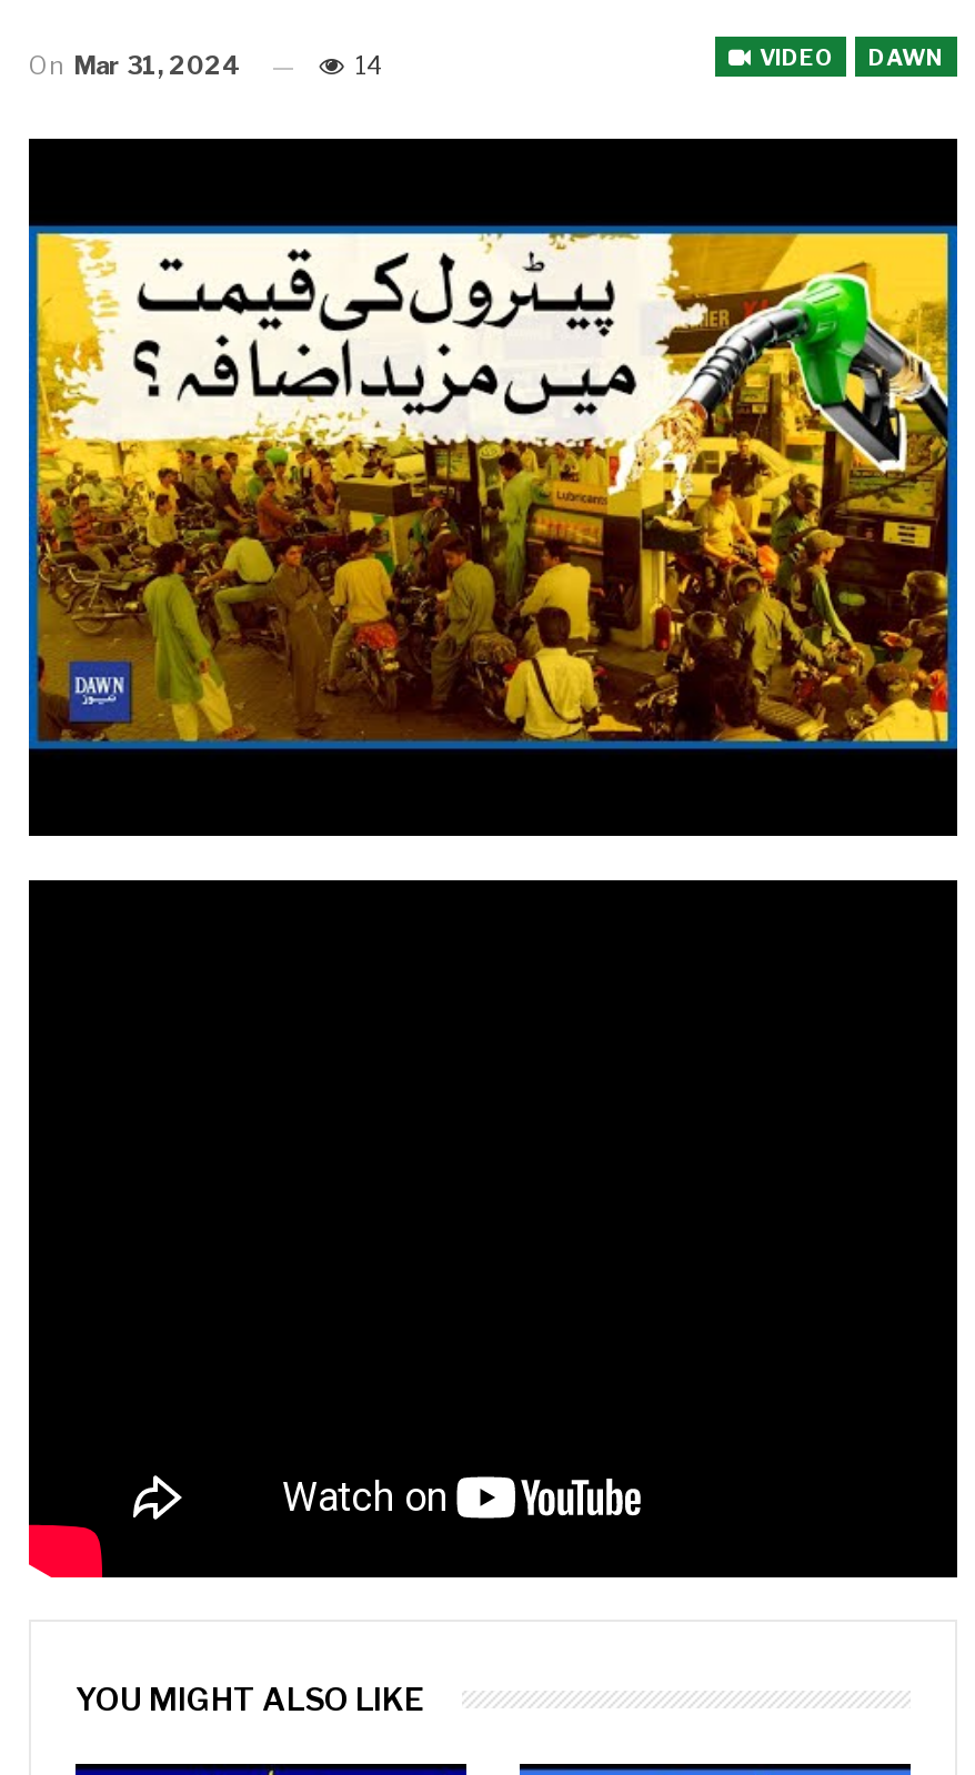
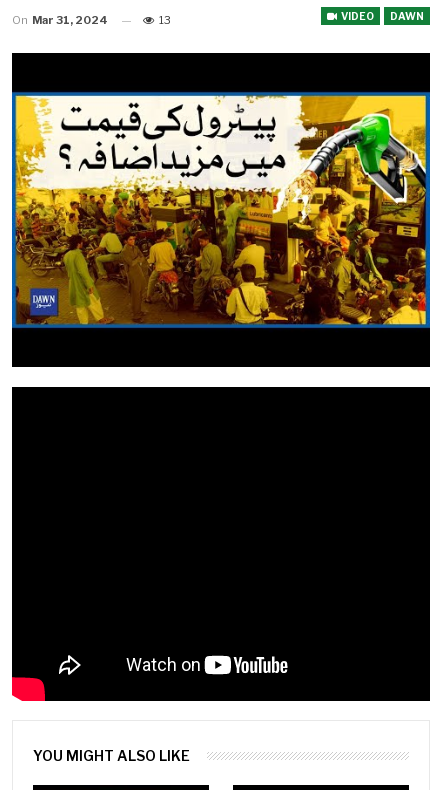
[351,50,382,81] 14 -> [157,13,171,27] 13

